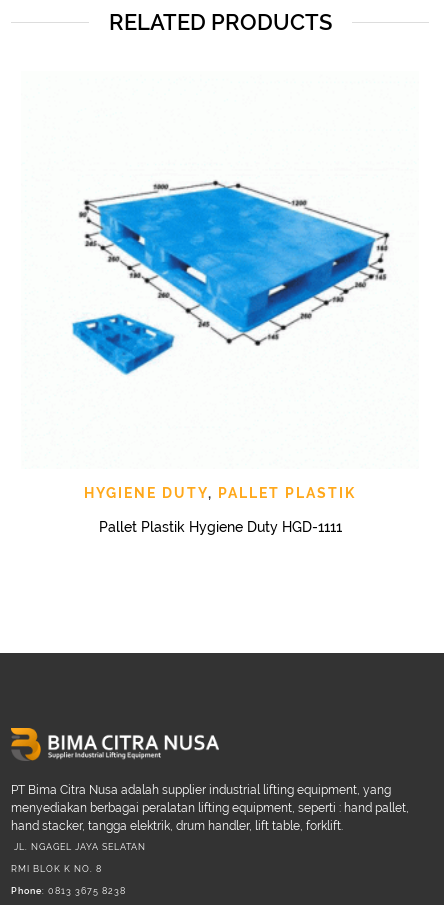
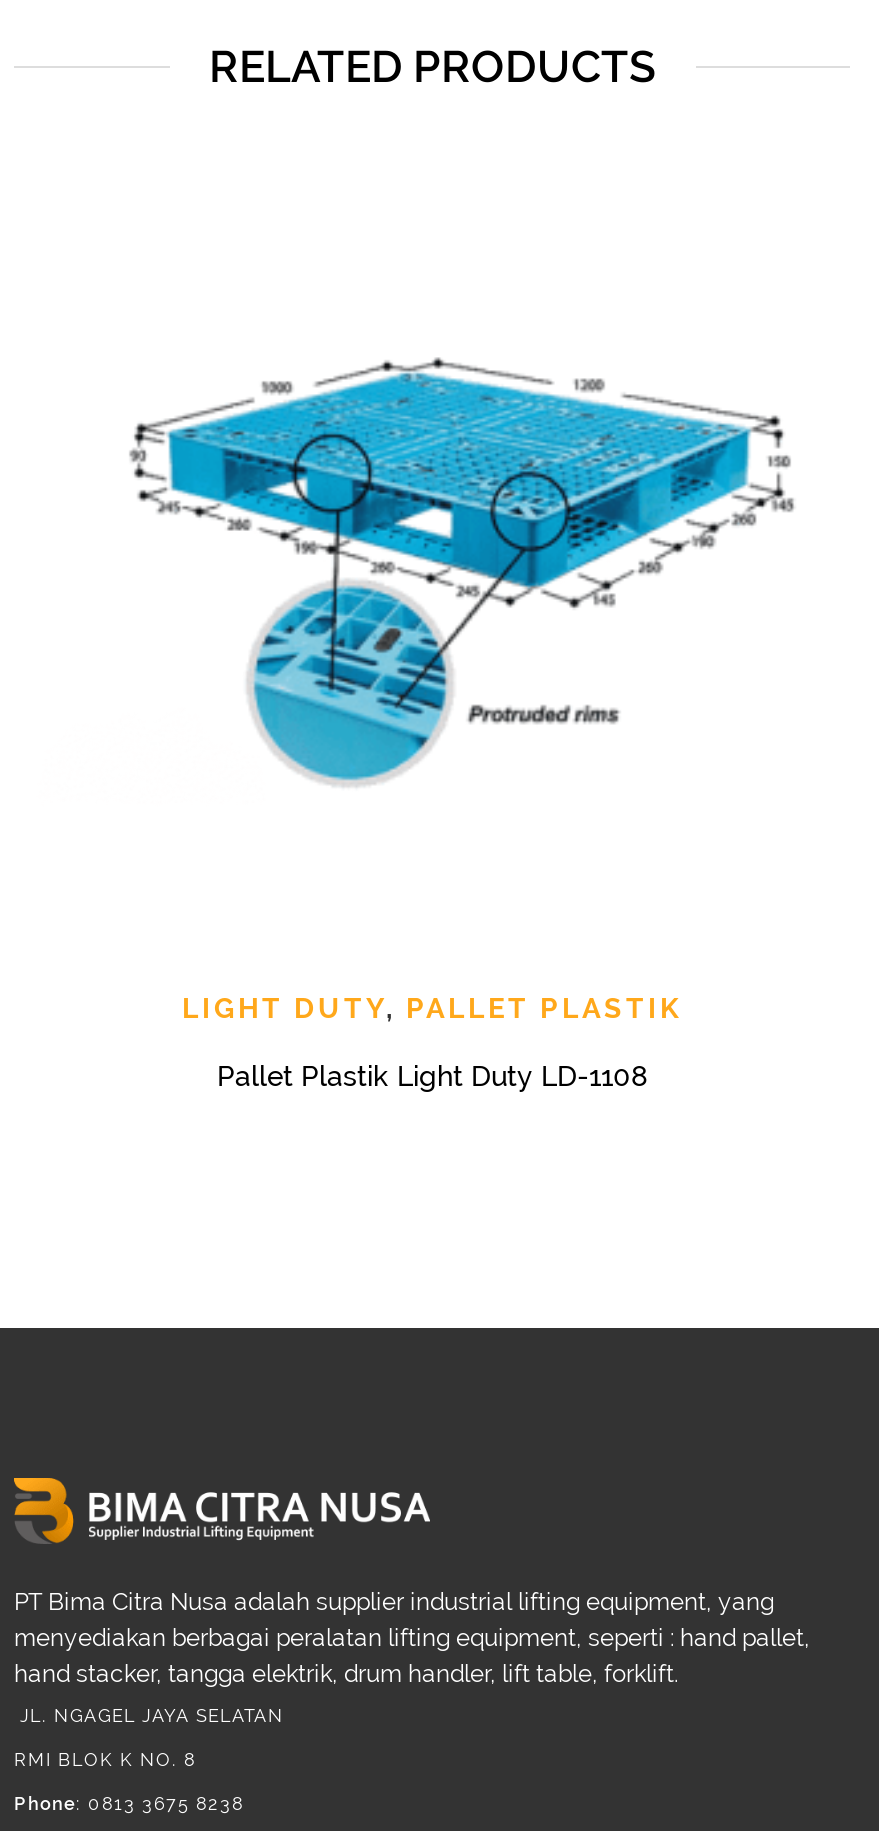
[70,169,400,381] [image] -> [130,356,794,786] [image]
[84,485,356,501] HYGIENE DUTY, PALLET PLASTIK -> [182,992,682,1024] LIGHT DUTY, PALLET PLASTIK
[98,519,341,535] Pallet Plastik Hygiene Duty HGD-1111 -> [217,1060,647,1092] Pallet Plastik Light Duty LD-1108

